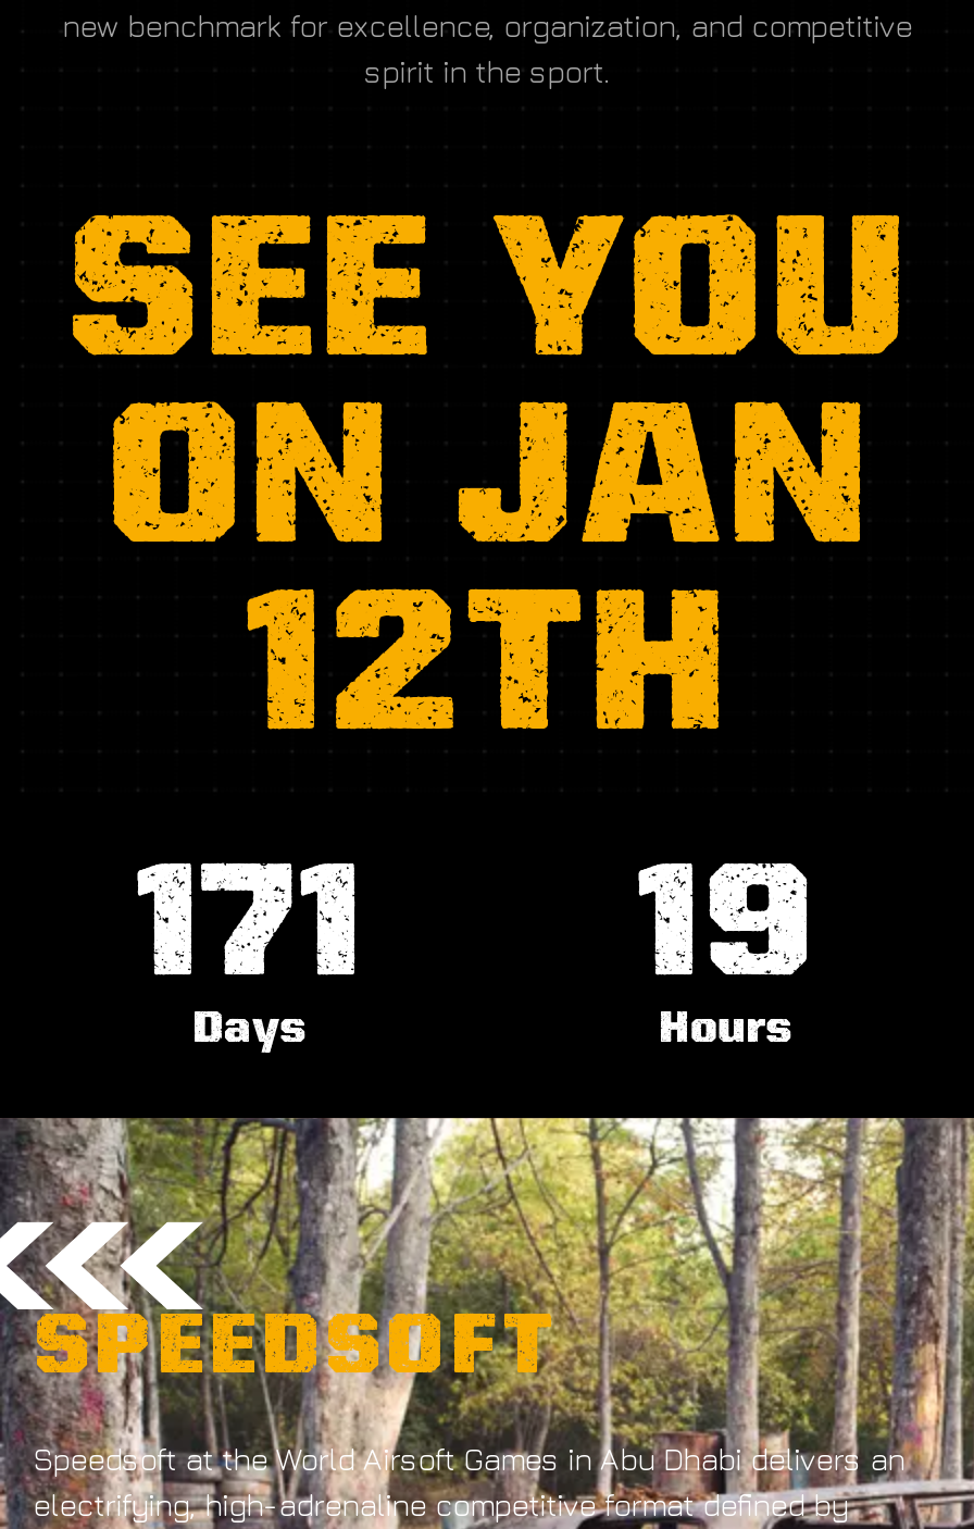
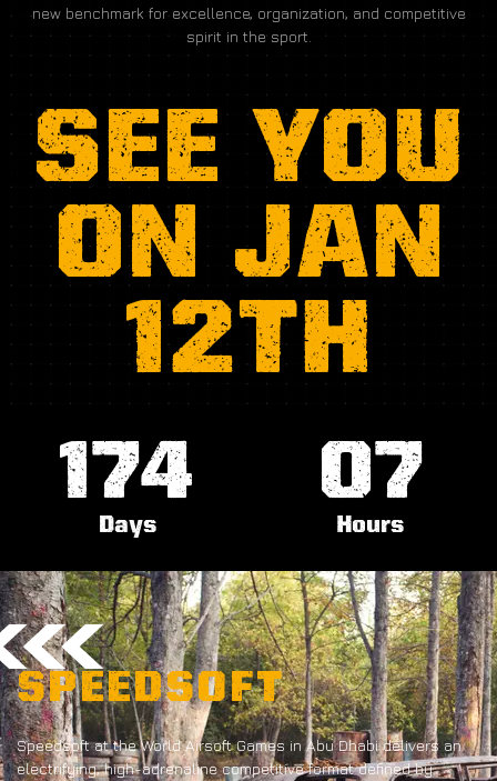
[135,860,363,1010] 171 -> [59,439,195,516] 174
[636,860,814,1010] 19 -> [317,439,423,516] 07

